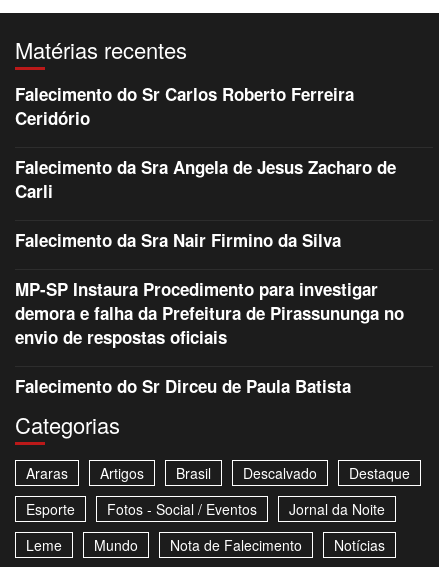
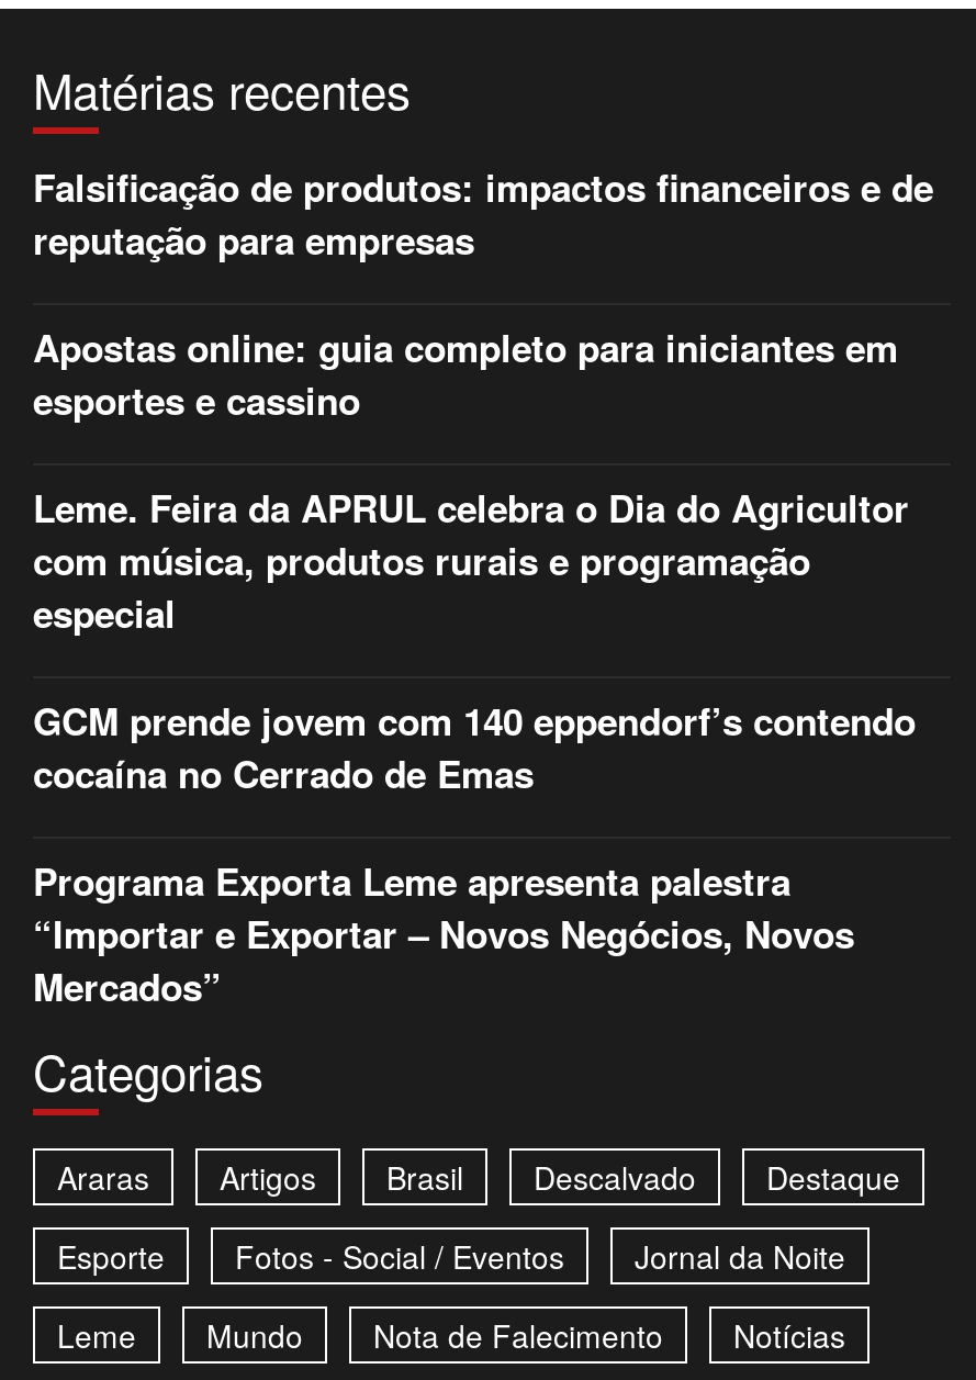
[15,82,354,130] Falecimento do Sr Carlos Roberto Ferreira | Ceridório -> [33,159,933,264] Falsificação de produtos: impactos financeiros e de | reputação para empresas
[15,155,396,203] Falecimento da Sra Angela de Jesus Zacharo de | Carli -> [33,319,898,425] Apostas online: guia completo para iniciantes em | esportes e cassino
[15,228,341,252] Falecimento da Sra Nair Firmino da Silva -> [33,480,909,638] Leme. Feira da APRUL celebra o Dia do Agricultor | com música, produtos rurais e programação | especial
[15,277,404,349] MP-SP Instaura Procedimento para investigar | demora e falha da Prefeitura de Pirassununga no | envio de respostas oficiais -> [33,693,916,798] GCM prende jovem com 140 eppendorf’s contendo | cocaína no Cerrado de Emas
[15,374,351,398] Falecimento do Sr Dirceu de Paula Batista -> [33,853,854,1011] Programa Exporta Leme apresenta palestra | “Importar e Exportar – Novos Negócios, Novos | Mercados”

